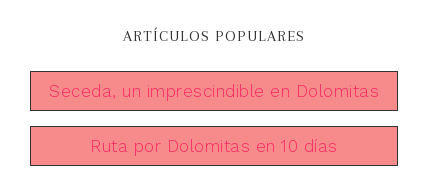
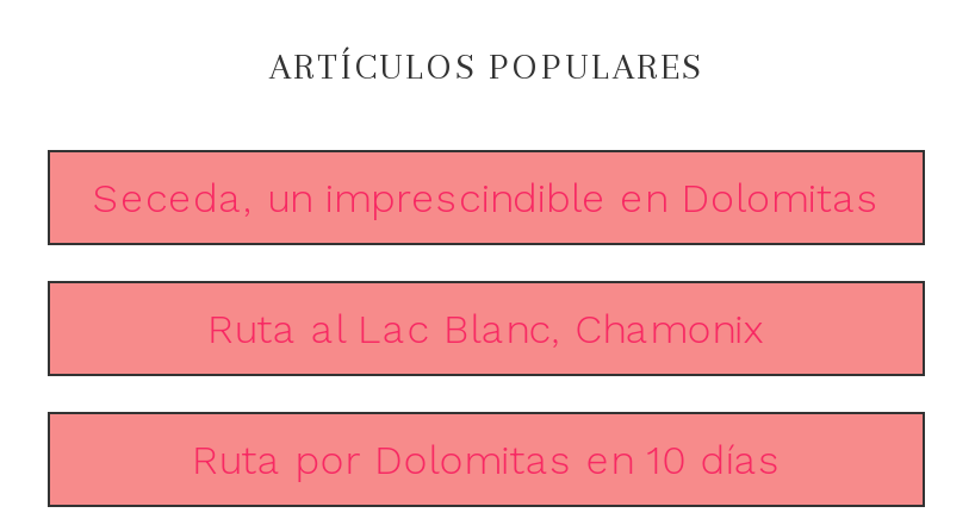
none -> [207,305,766,353] Ruta al Lac Blanc, Chamonix

